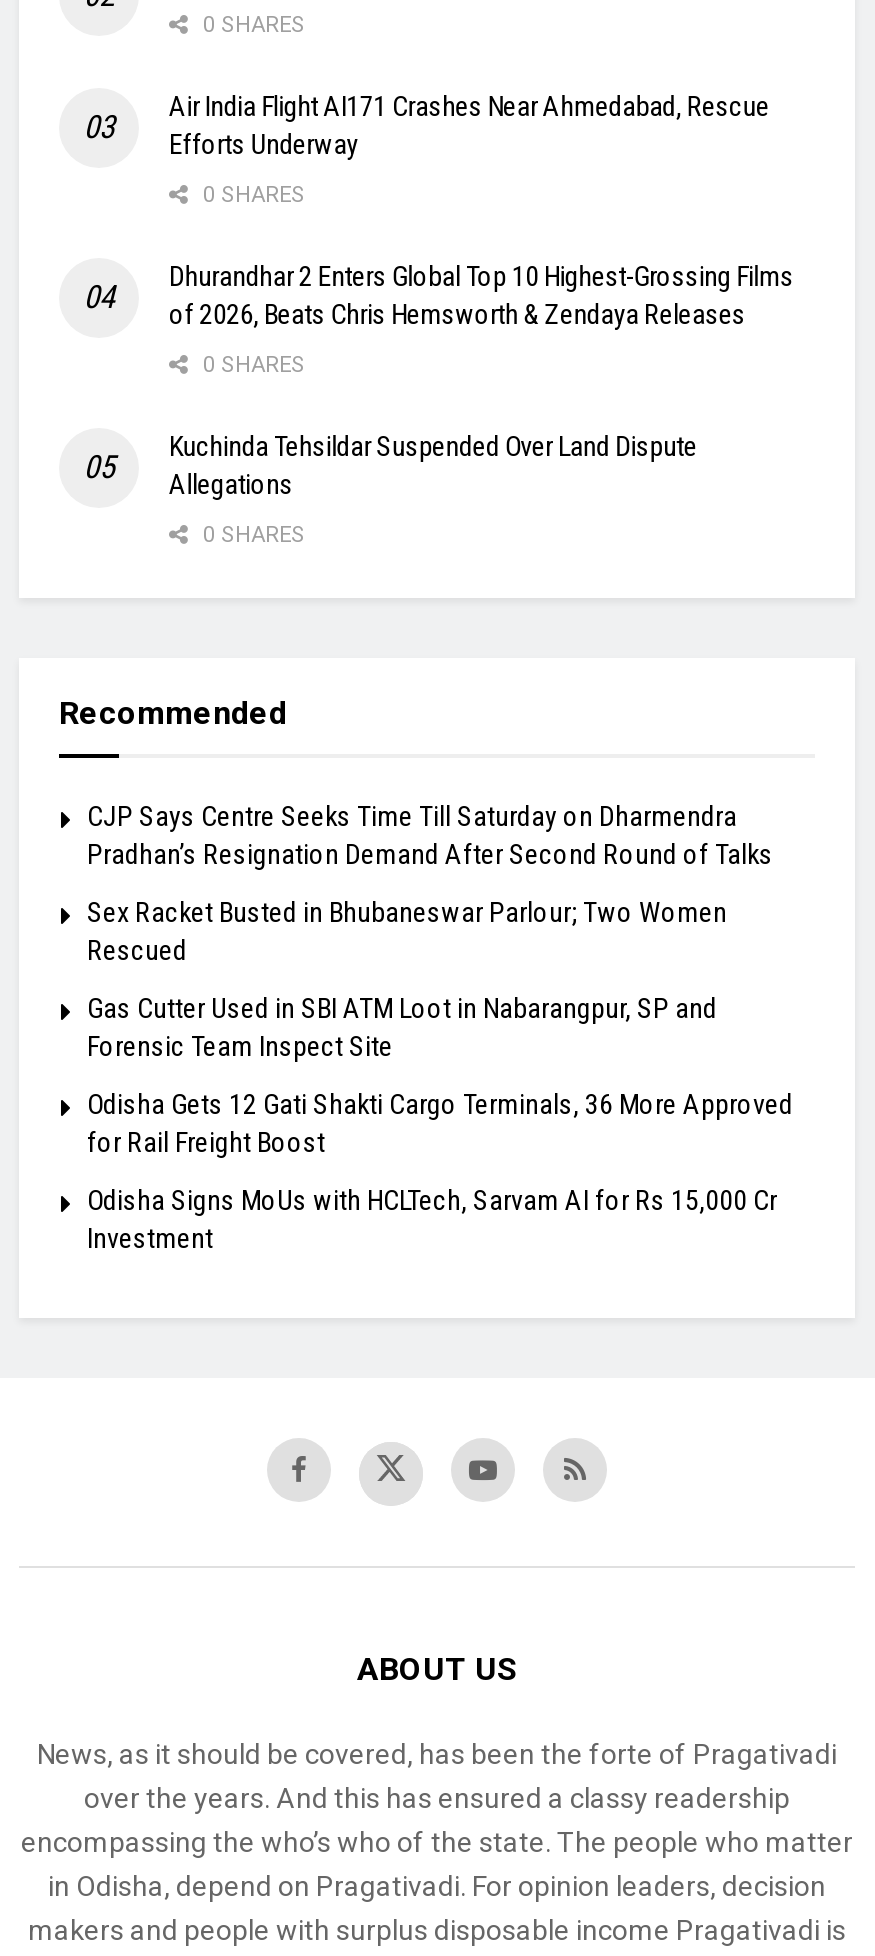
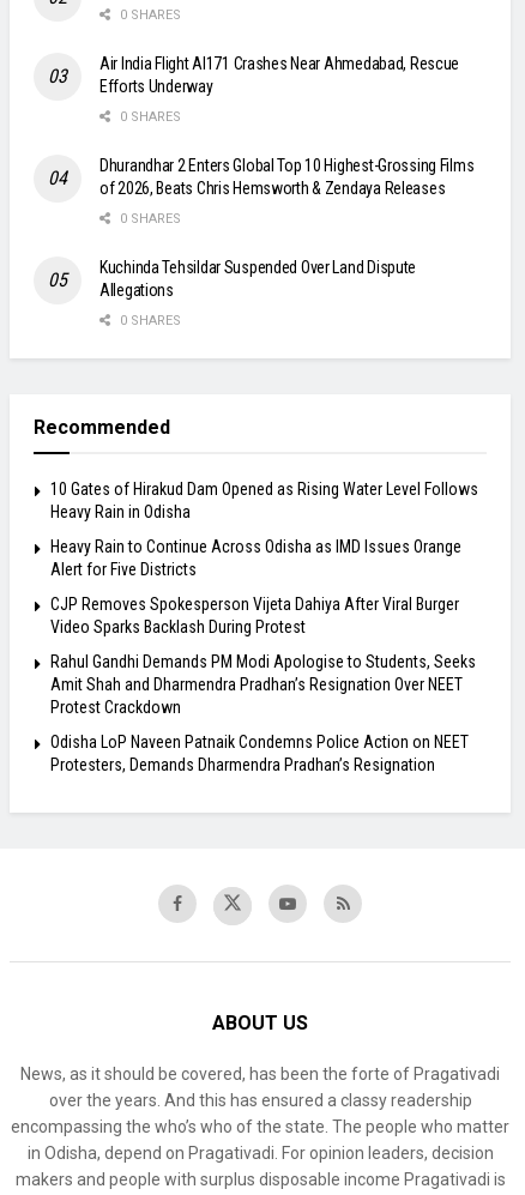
[87,801,773,871] CJP Says Centre Seeks Time Till Saturday on Dharmendra | Pradhan’s Resignation Demand After Second Round of Talks -> [50,480,478,522] 10 Gates of Hirakud Dam Opened as Rising Water Level Follows | Heavy Rain in Odisha
[87,897,727,967] Sex Racket Busted in Bhubaneswar Parlour; Two Women | Rescued -> [50,537,461,579] Heavy Rain to Continue Across Odisha as IMD Issues Orange | Alert for Five Districts
[87,993,717,1063] Gas Cutter Used in SBI ATM Loot in Nabarangpur, SP and | Forensic Team Inspect Site -> [50,595,459,637] CJP Removes Spokesperson Vijeta Dahiya After Viral Burger | Video Sparks Backlash During Protest
[87,1089,793,1159] Odisha Gets 12 Gati Shakti Cargo Terminals, 36 More Approved | for Rail Freight Boost -> [50,652,476,717] Rahul Gandhi Demands PM Modi Apologise to Students, Seeks | Amit Shah and Dharmendra Pradhan’s Resignation Over NEET | Protest Crackdown
[87,1185,777,1255] Odisha Signs MoUs with HCLTech, Sarvam AI for Rs 15,000 Cr | Investment -> [50,733,469,775] Odisha LoP Naveen Patnaik Condemns Police Action on NEET | Protesters, Demands Dharmendra Pradhan’s Resignation

